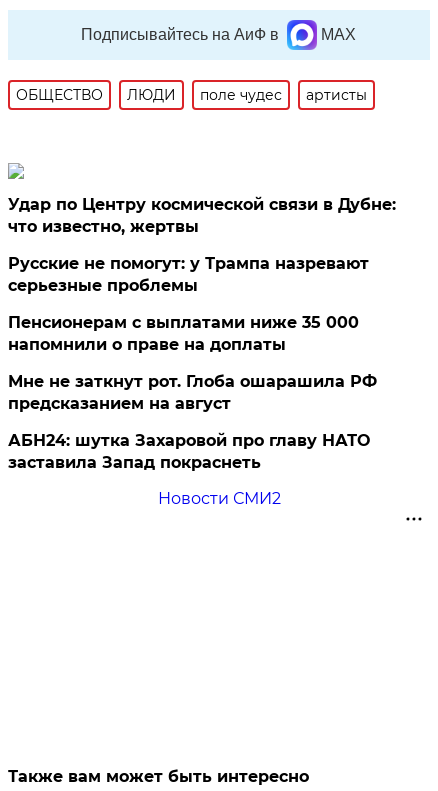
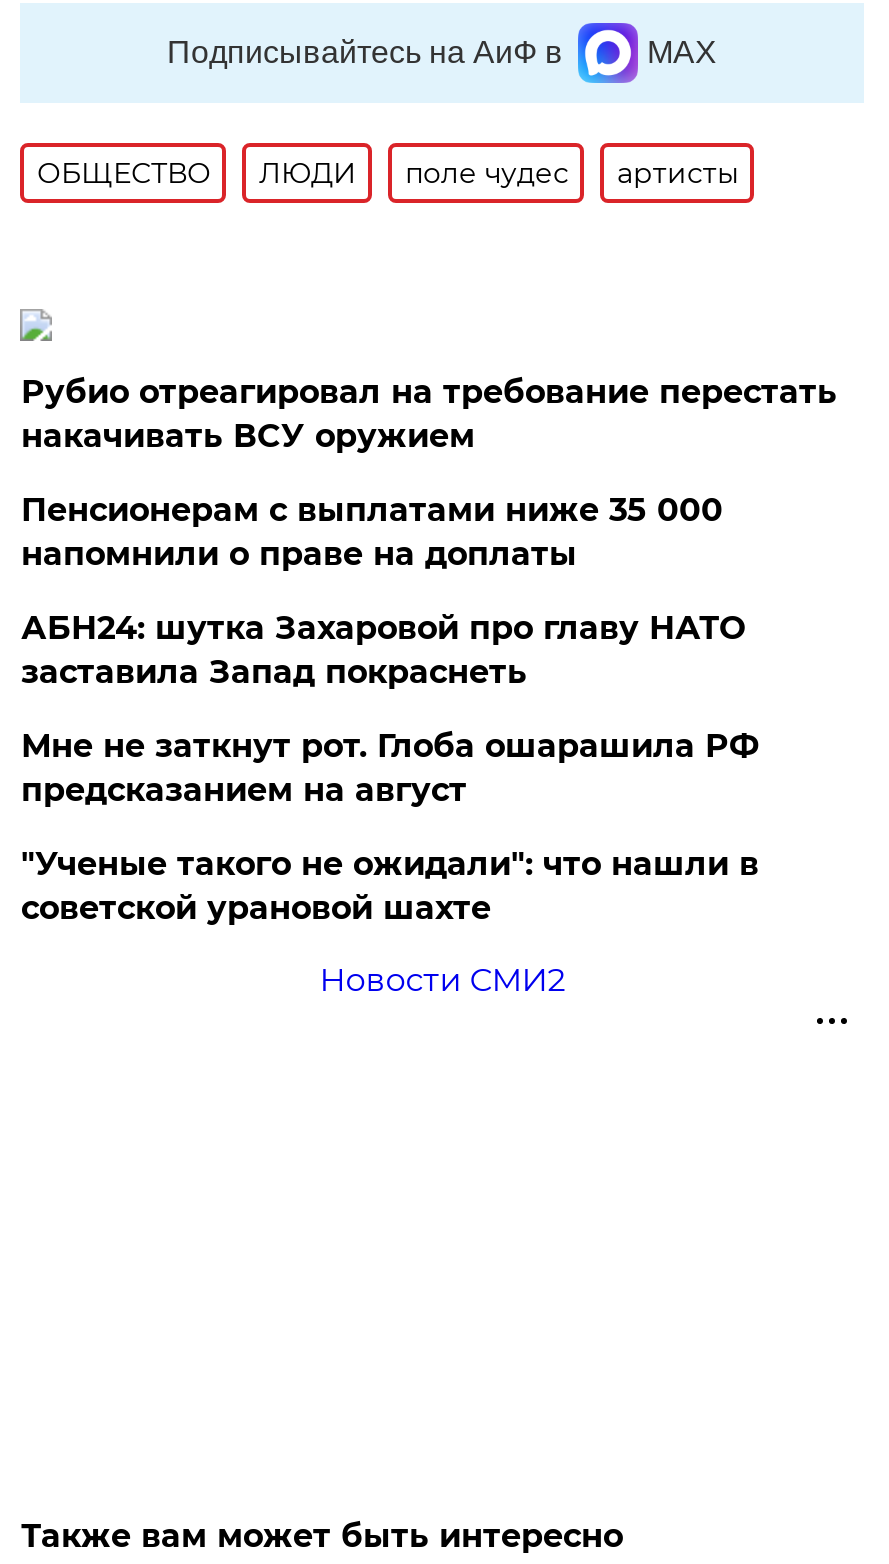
[8,195,396,295] Удар по Центру космической связи в Дубне: | что известно, жертвы | Русские не помогут: у Трампа назревают | серьезные проблемы -> [21,373,837,455] Рубио отреагировал на требование перестать | накачивать ВСУ оружием
moved [8,313,359,354] -> [21,491,723,573]: Пенсионерам с выплатами ниже 35 000 | напомнили о праве на доплаты
none -> [21,845,759,927] "Ученые такого не ожидали": что нашли в | советской урановой шахте
moved [8,431,370,472] -> [21,609,745,691]: АБН24: шутка Захаровой про главу НАТО | заставила Запад покраснеть

